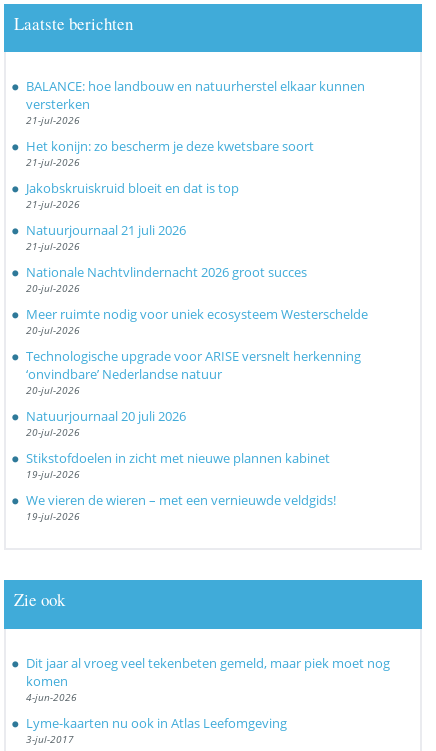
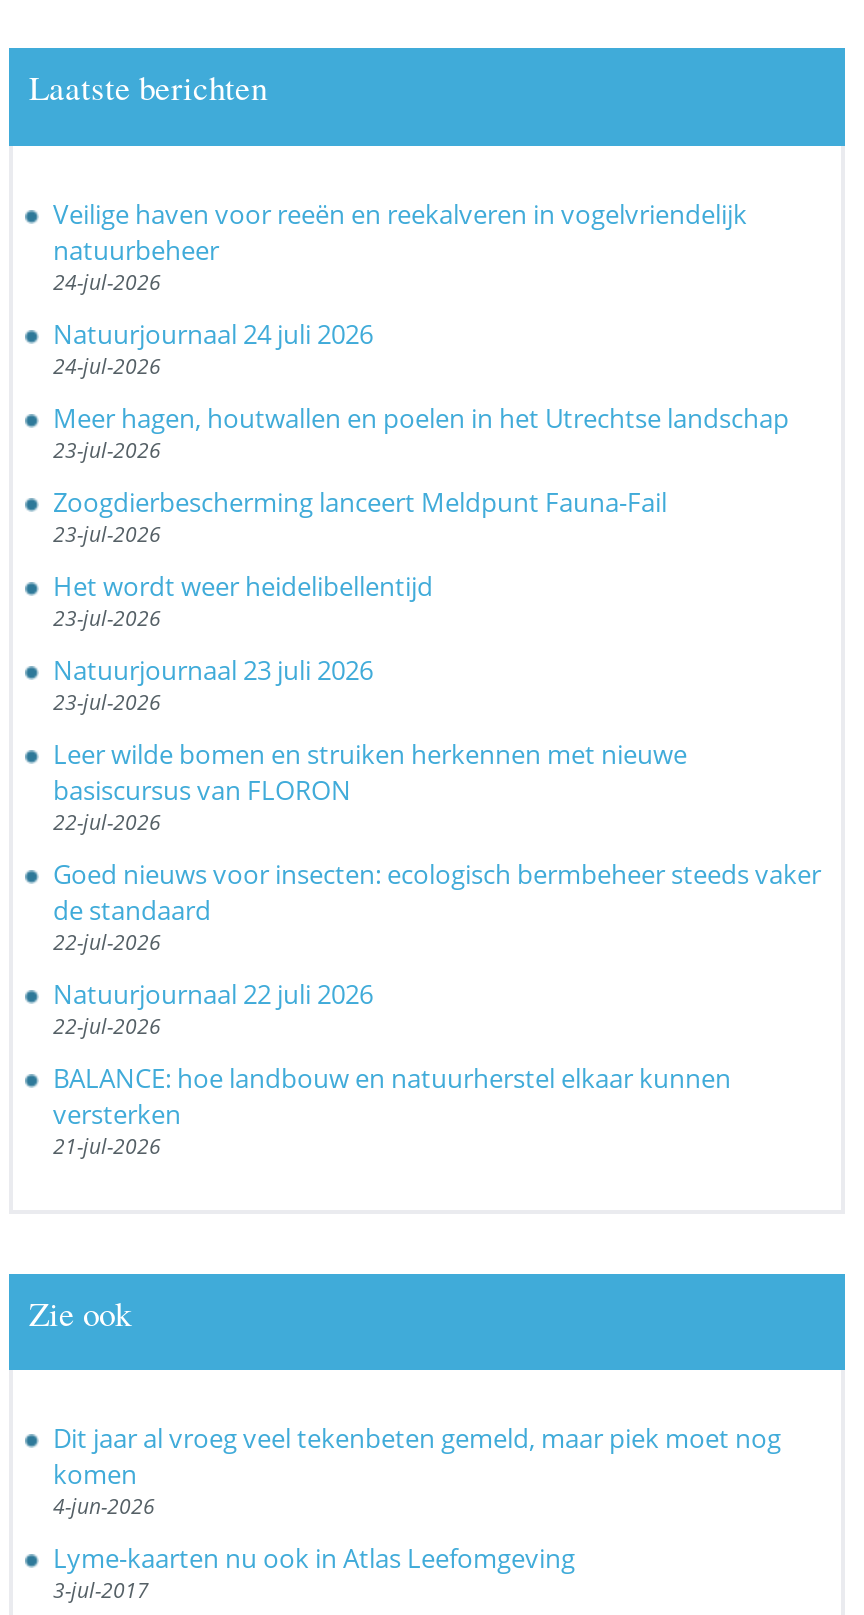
none -> [53,196,821,1040] Veilige haven voor reeën en reekalveren in vogelvriendelijk | natuurbeheer | 24-jul-2026 | Natuurjournaal 24 juli 2026 | 24-jul-2026 | Meer hagen, houtwallen en poelen in het Utrechtse landschap | 23-jul-2026 | Zoogdierbescherming lanceert Meldpunt Fauna-Fail | 23-jul-2026 | Het wordt weer heidelibellentijd | 23-jul-2026 | Natuurjournaal 23 juli 2026 | 23-jul-2026 | Leer wilde bomen en struiken herkennen met nieuwe | basiscursus van FLORON | 22-jul-2026 | Goed nieuws voor insecten: ecologisch bermbeheer steeds vaker | de standaard | 22-jul-2026 | Natuurjournaal 22 juli 2026 | 22-jul-2026
moved [26,77,365,127] -> [53,1060,731,1160]: BALANCE: hoe landbouw en natuurherstel elkaar kunnen | versterken | 21-jul-2026
[26,137,368,523] Het konijn: zo bescherm je deze kwetsbare soort | 21-jul-2026 | Jakobskruiskruid bloeit en dat is top | 21-jul-2026 | Natuurjournaal 21 juli 2026 | 21-jul-2026 | Nationale Nachtvlindernacht 2026 groot succes | 20-jul-2026 | Meer ruimte nodig voor uniek ecosysteem Westerschelde | 20-jul-2026 | Technologische upgrade voor ARISE versnelt herkenning | ‘onvindbare’ Nederlandse natuur | 20-jul-2026 | Natuurjournaal 20 juli 2026 | 20-jul-2026 | Stikstofdoelen in zicht met nieuwe plannen kabinet | 19-jul-2026 | We vieren de wieren – met een vernieuwde veldgids! | 19-jul-2026 -> none

